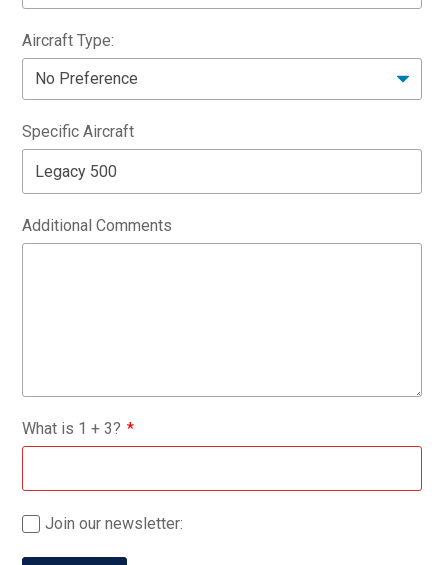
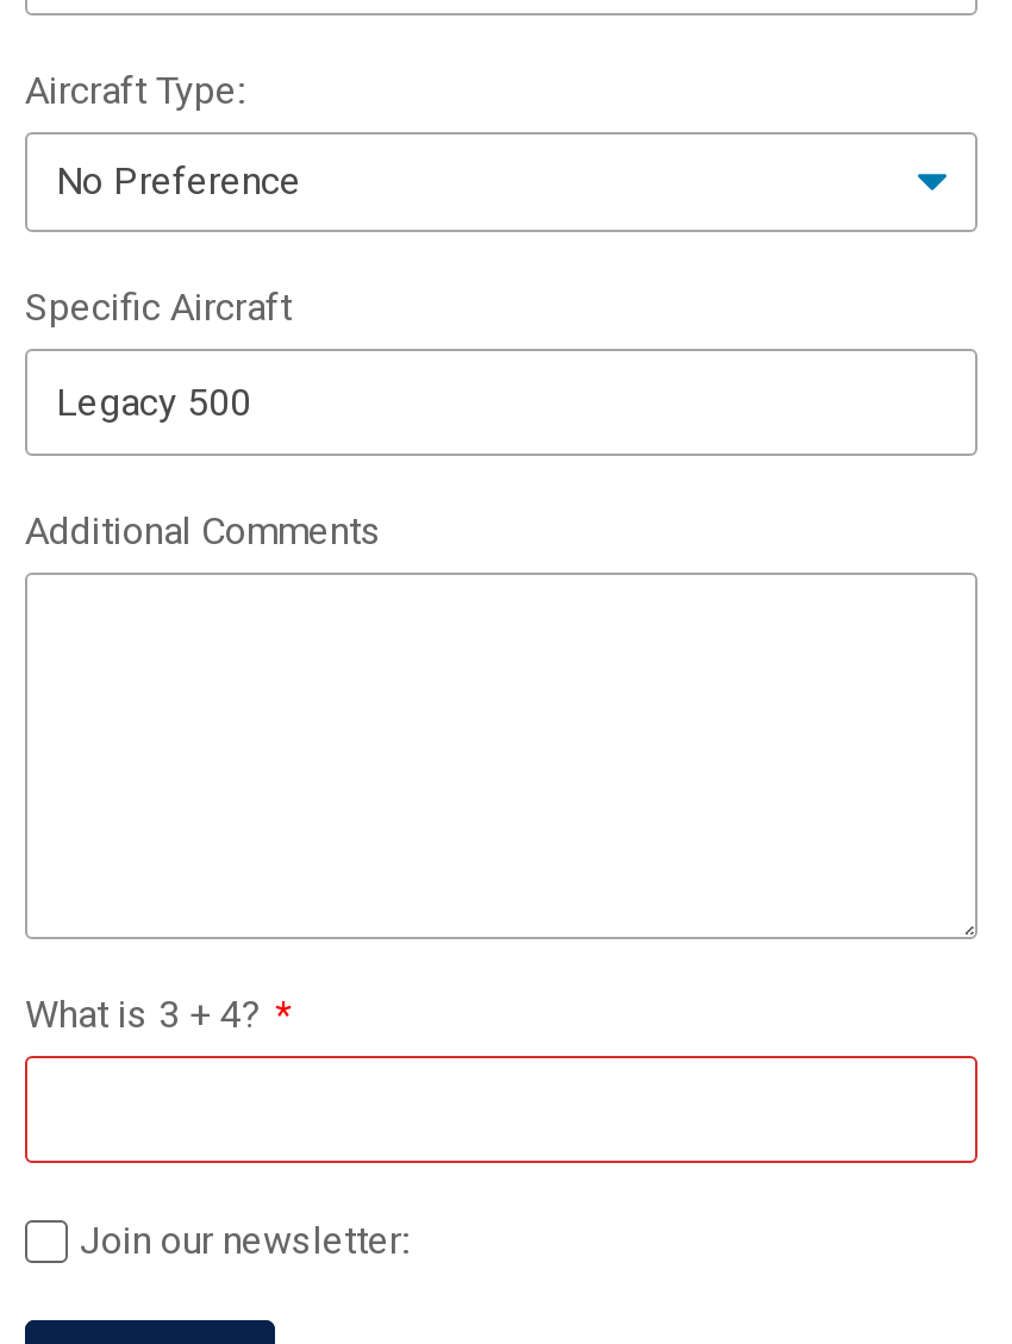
[22,419,121,438] What is 1 + 3? -> [25,993,261,1038] What is 3 + 4?

